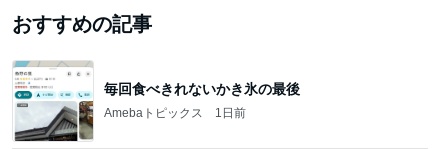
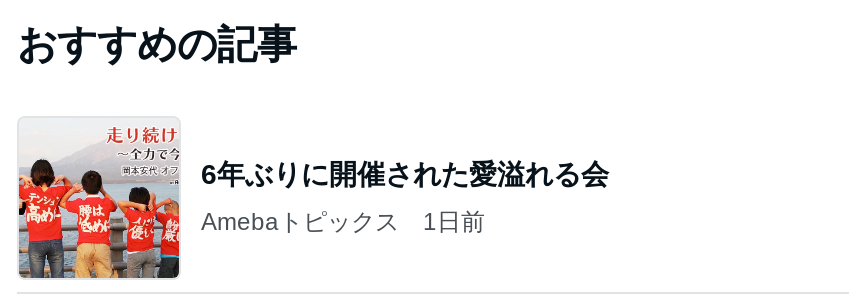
[13,60,300,142] [image] | 毎回食べきれないかき氷の最後 -> [17,118,609,280] [image] | 6年ぶりに開催された愛溢れる会

